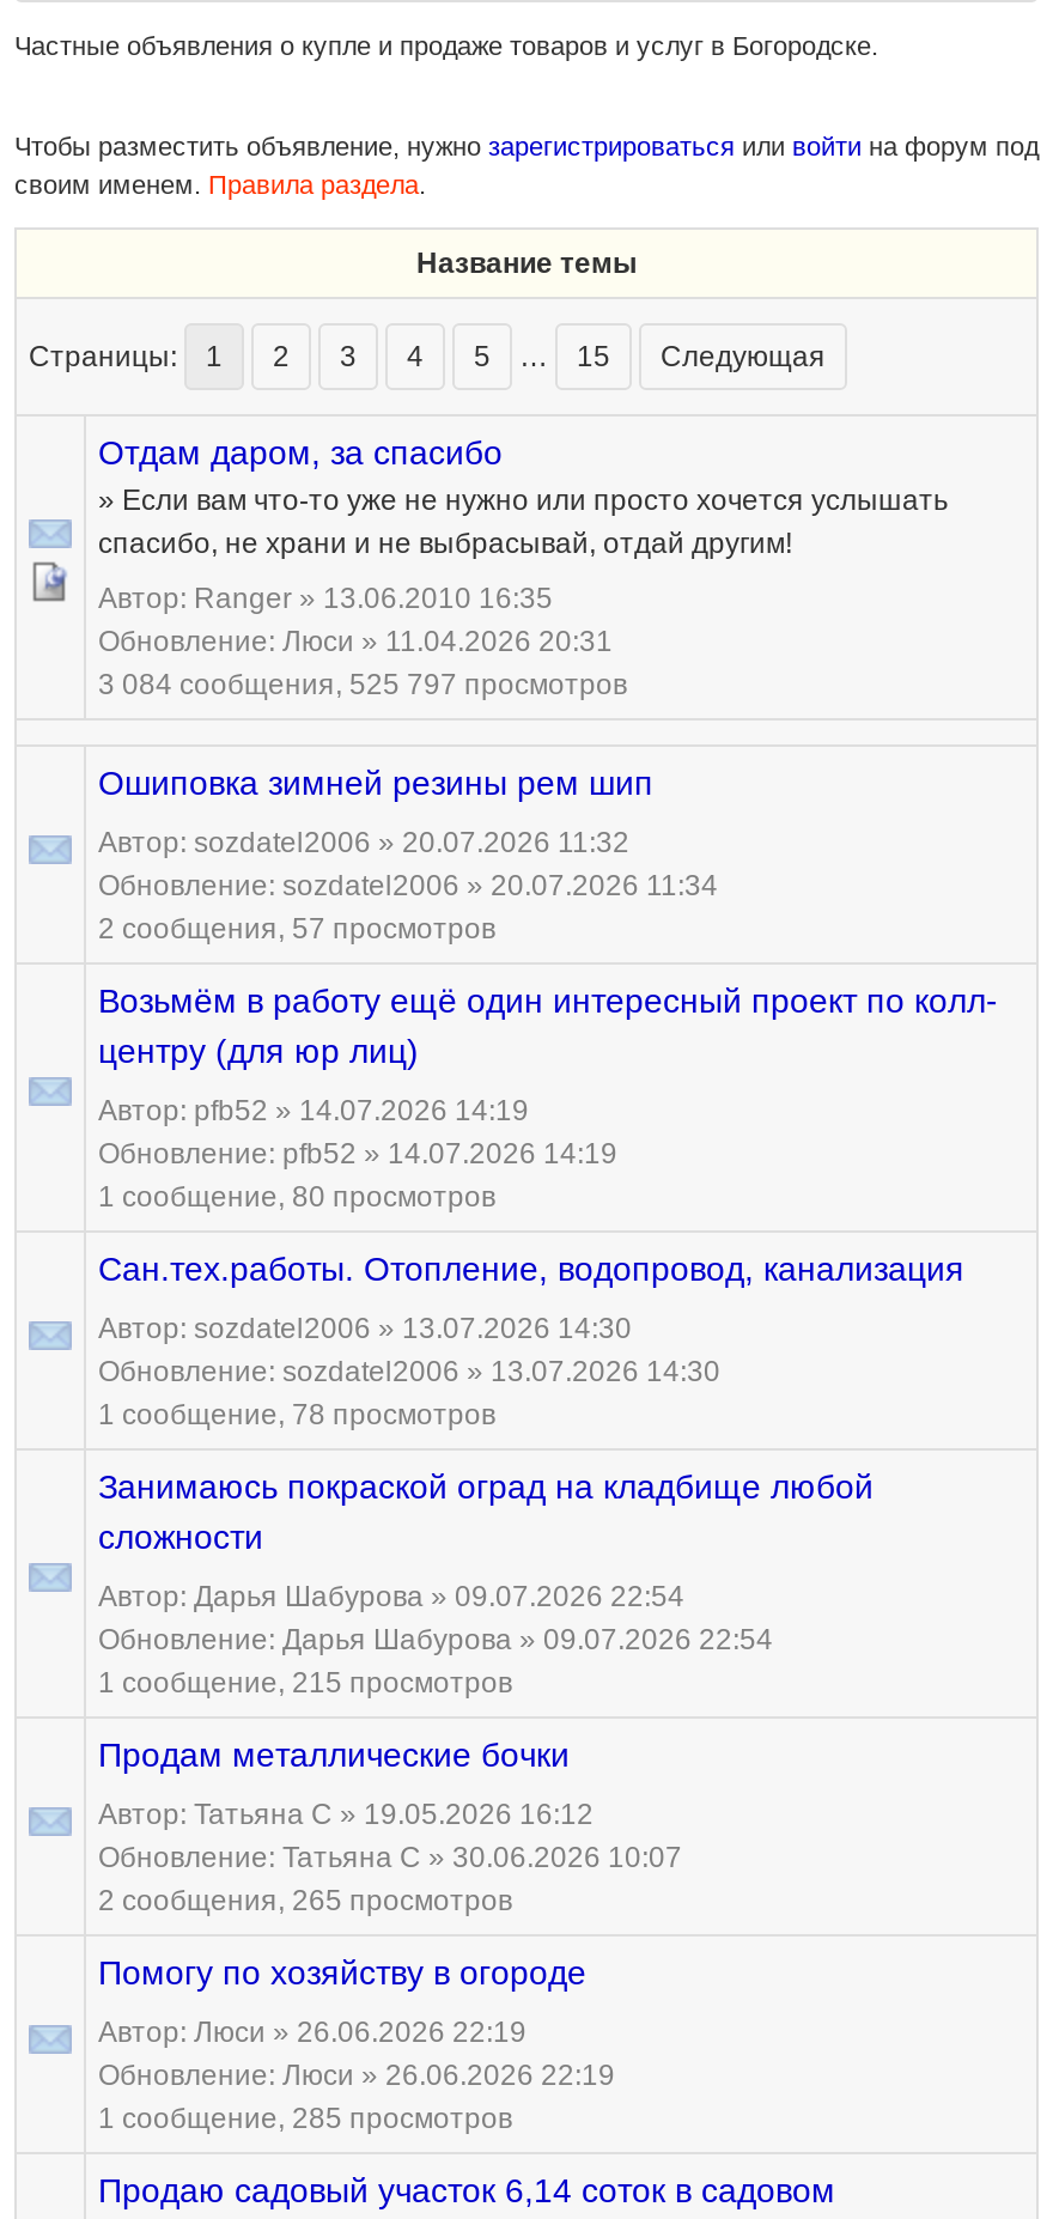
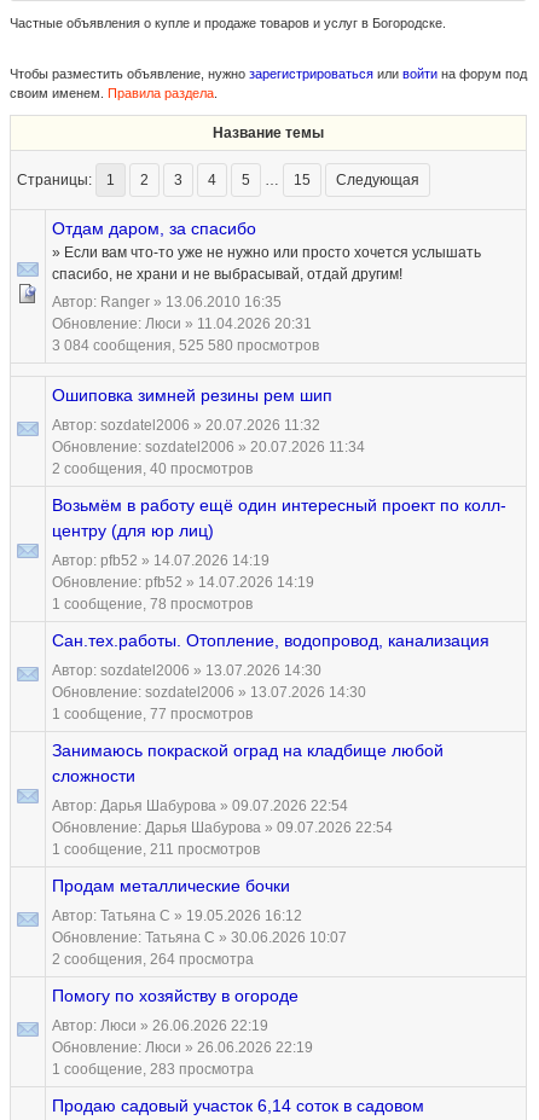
[98,668,627,701] 3 084 сообщения, 525 797 просмотров -> [52,337,319,354] 3 084 сообщения, 525 580 просмотров
[98,912,495,946] 2 сообщения, 57 просмотров -> [52,460,253,477] 2 сообщения, 40 просмотров
[98,1180,495,1214] 1 сообщение, 80 просмотров -> none
moved [98,1398,495,1431] -> [52,596,253,613]: 1 сообщение, 78 просмотров
none -> [52,706,253,723] 1 сообщение, 77 просмотров
[98,1666,512,1700] 1 сообщение, 215 просмотров -> [52,841,260,858] 1 сообщение, 211 просмотров
[98,1884,512,1917] 2 сообщения, 265 просмотров -> [52,951,254,968] 2 сообщения, 264 просмотра
[98,2102,512,2135] 1 сообщение, 285 просмотров -> [52,1061,254,1078] 1 сообщение, 283 просмотра

